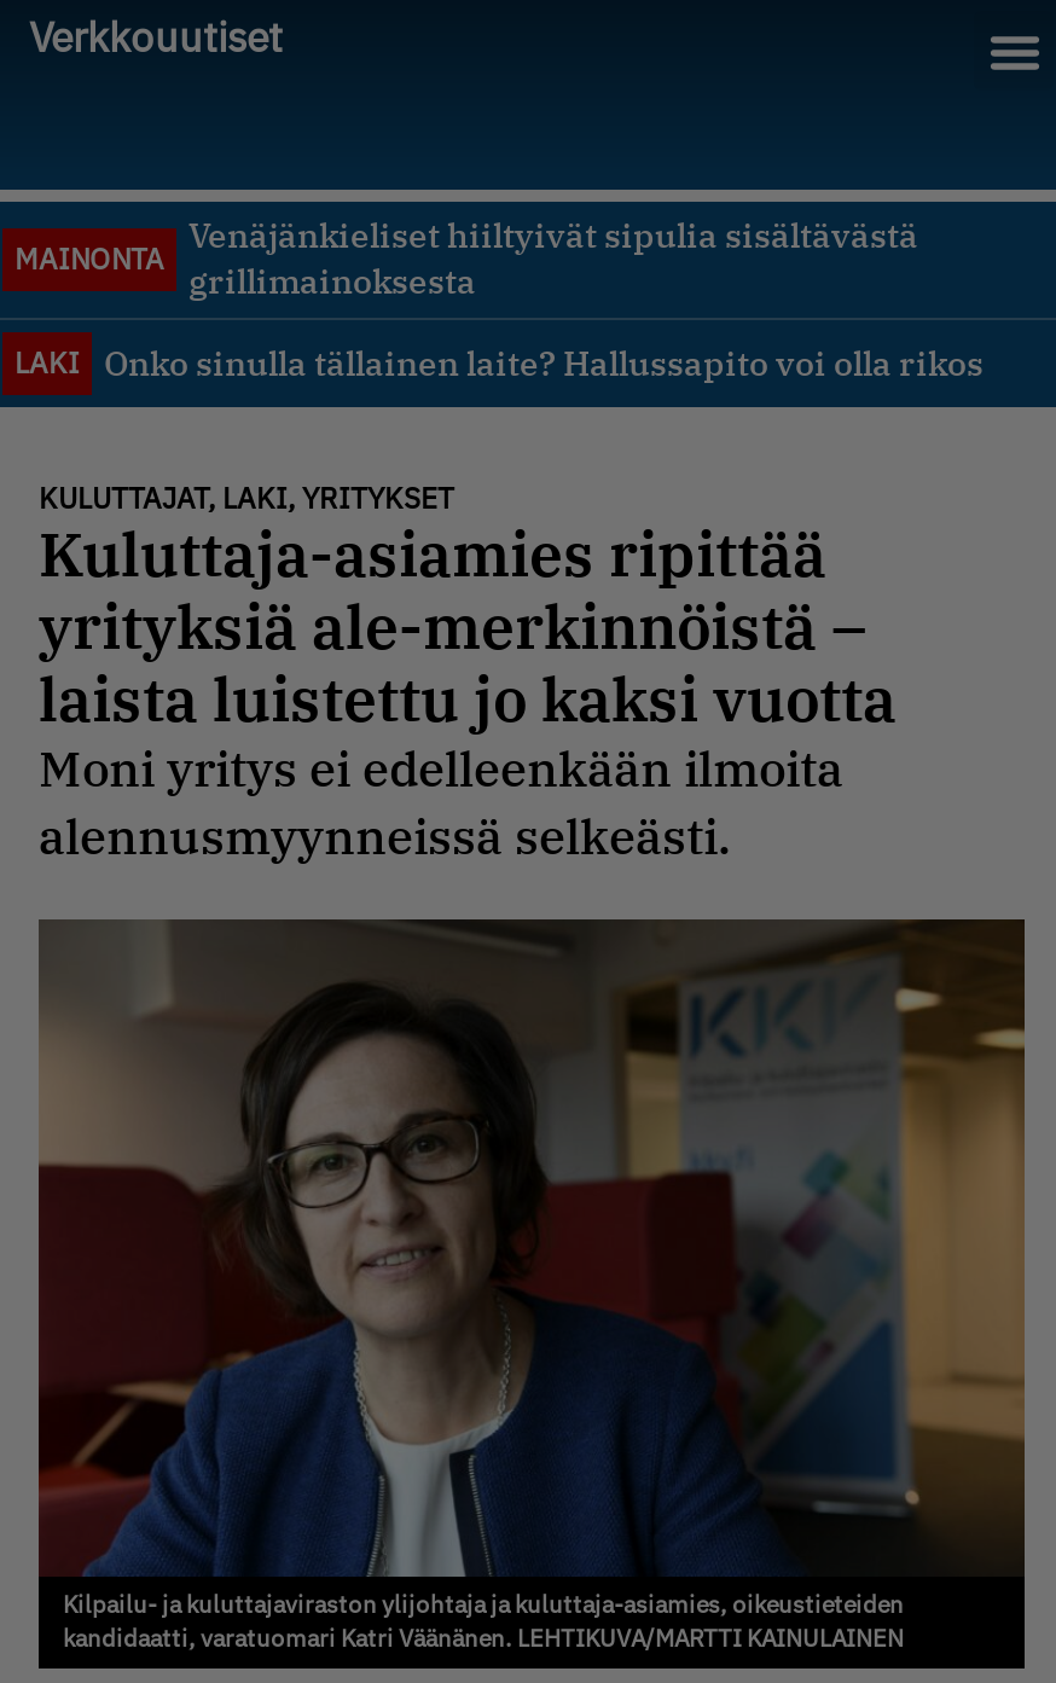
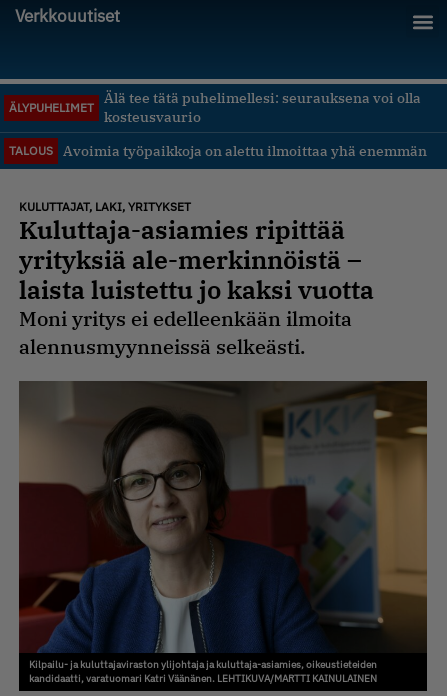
[188,214,918,303] Venäjänkieliset hiiltyivät sipulia sisältävästä | grillimainoksesta -> [104,89,421,126] Älä tee tätä puhelimellesi: seurauksena voi olla | kosteusvaurio
[14,240,164,277] MAINONTA -> [9,100,94,115] ÄLYPUHELIMET
[14,341,984,384] LAKI | Onko sinulla tällainen laite? Hallussapito voi olla rikos -> [9,141,427,159] TALOUS | Avoimia työpaikkoja on alettu ilmoittaa yhä enemmän

